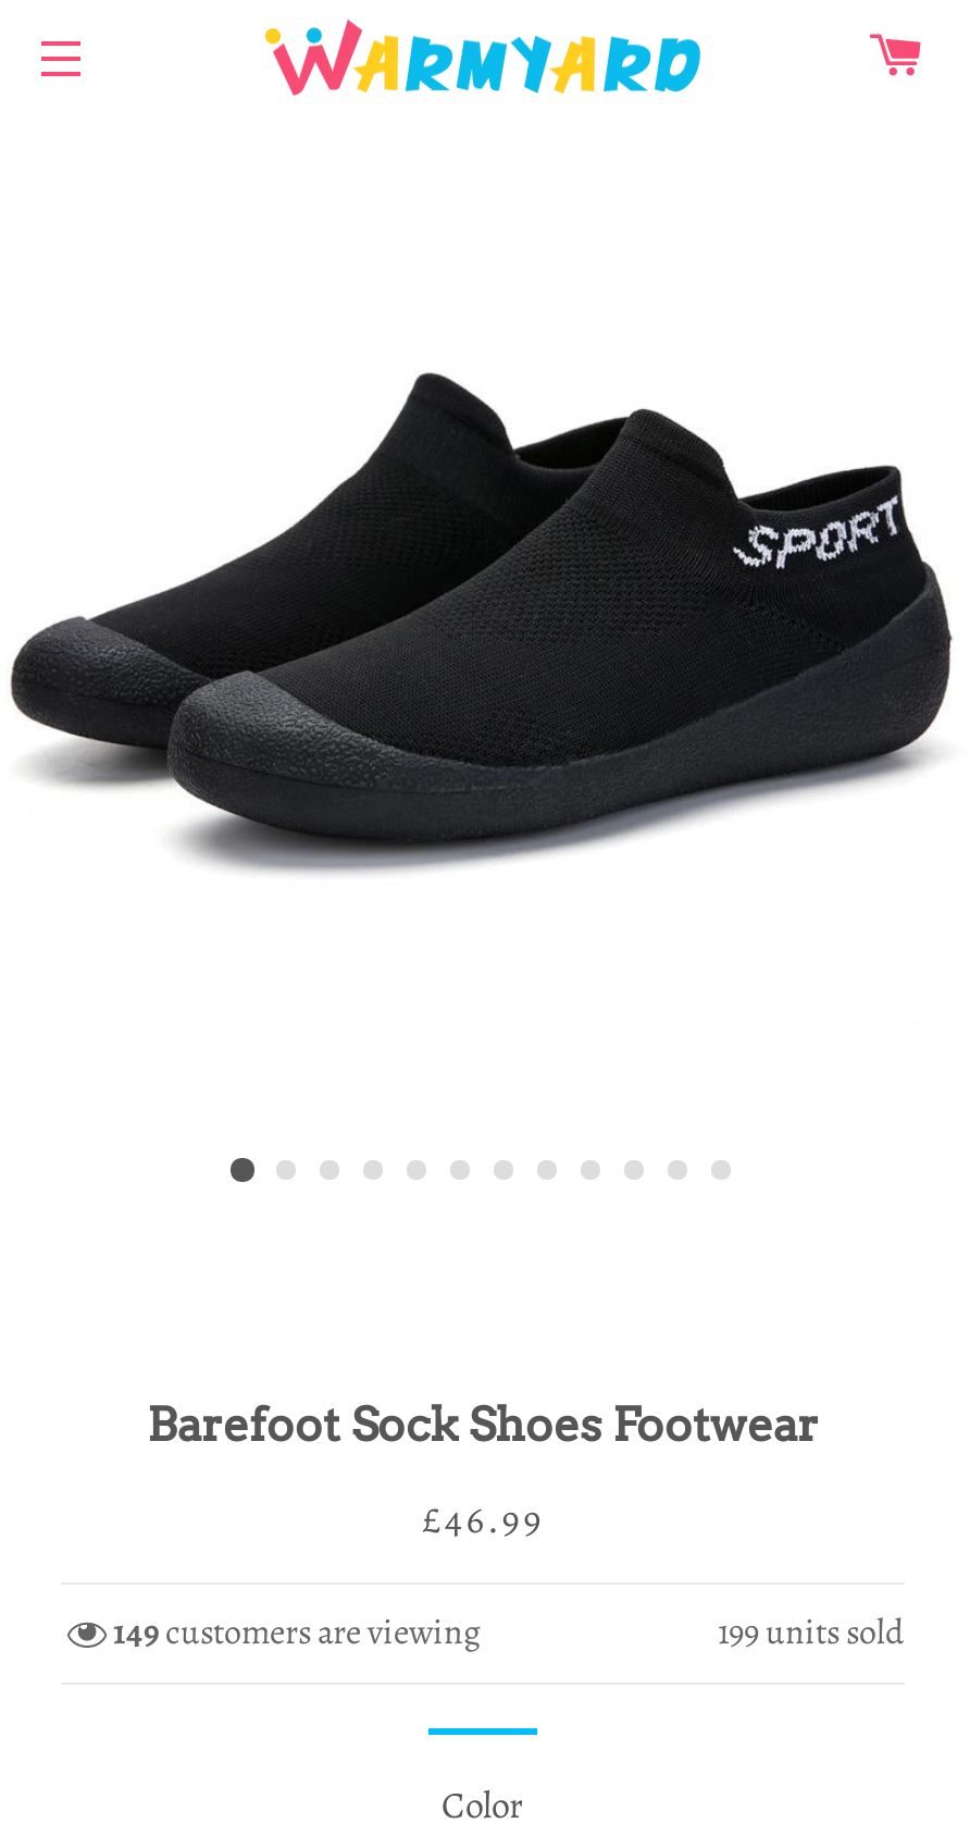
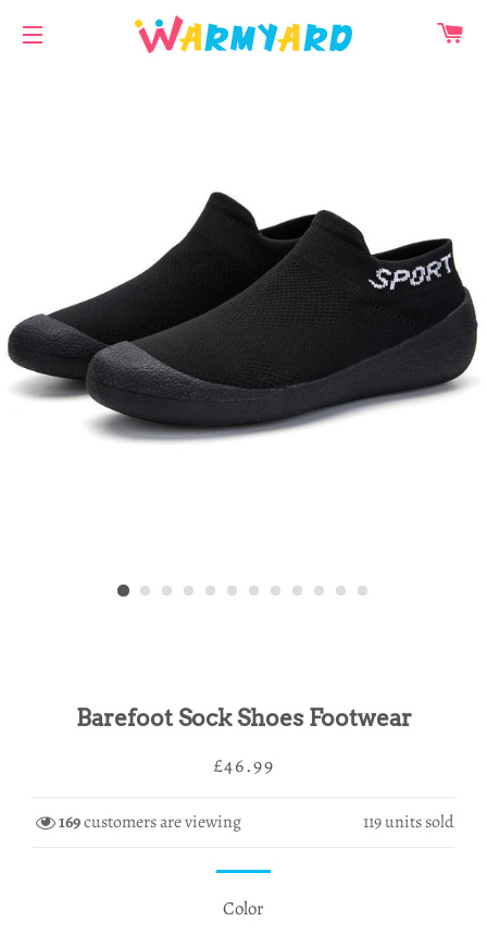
[113,1609,481,1656] 149customers are viewing -> [59,810,241,834] 169customers are viewing
[718,1609,905,1656] 199 units sold -> [363,810,454,834] 119 units sold

